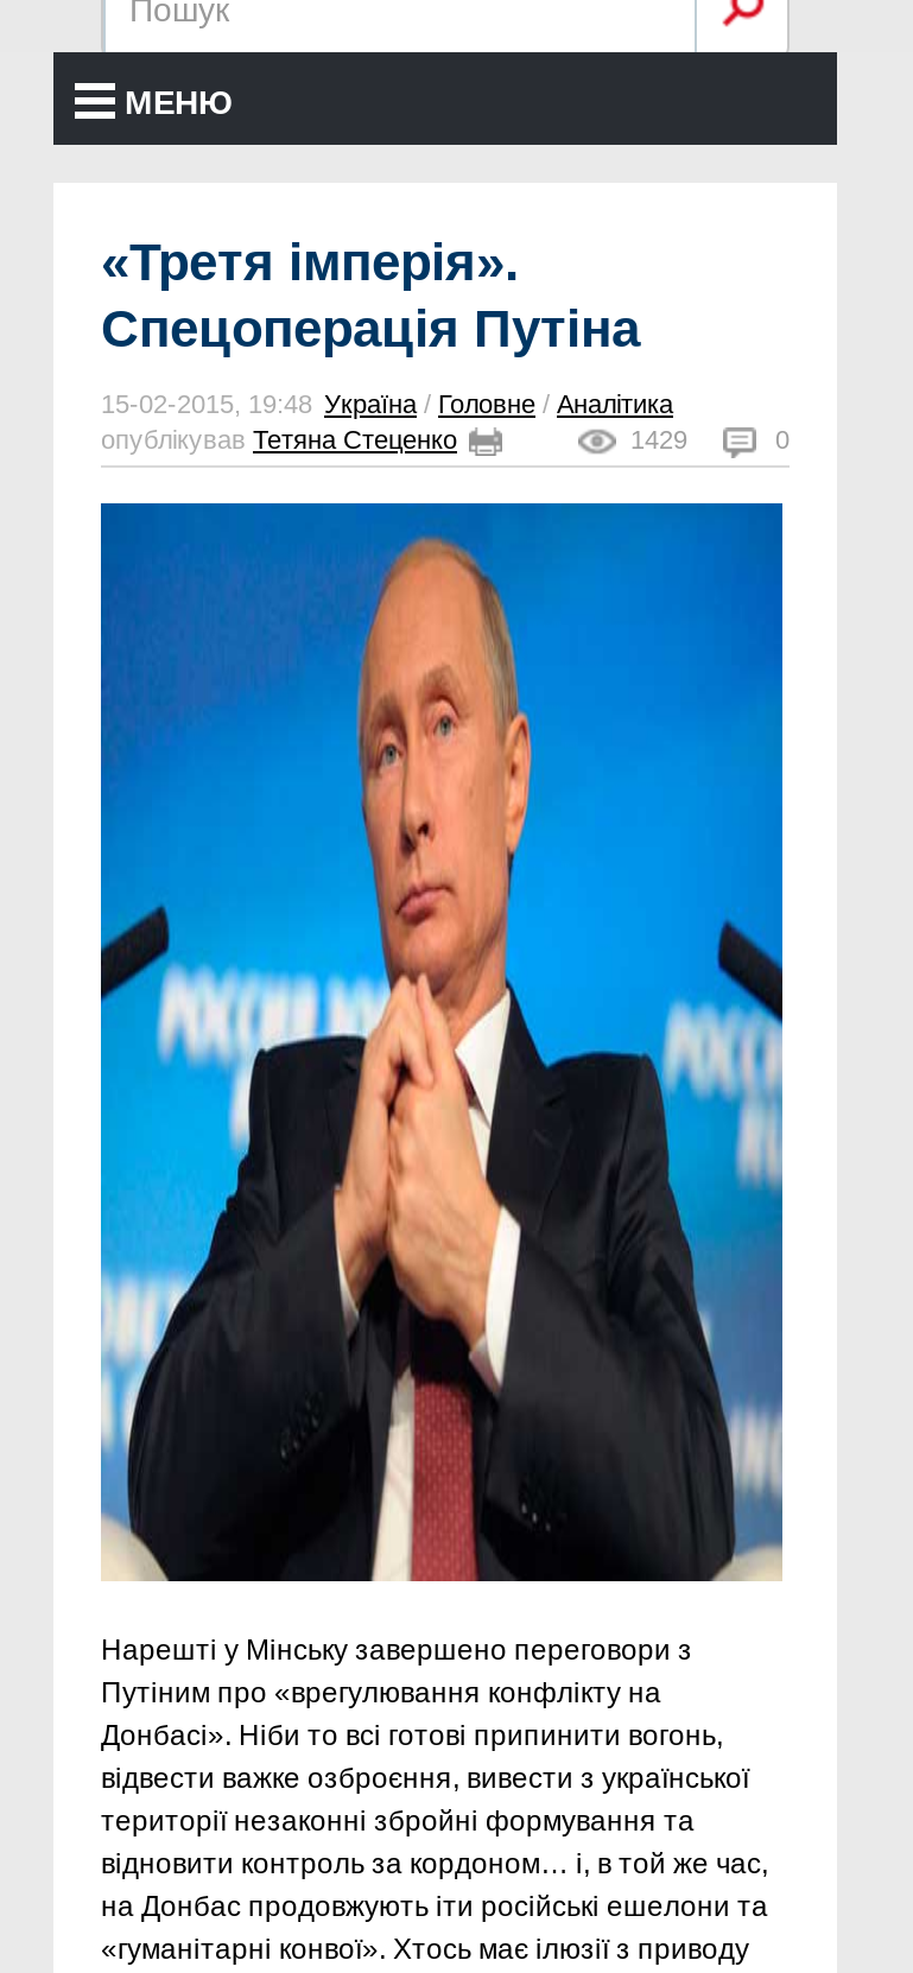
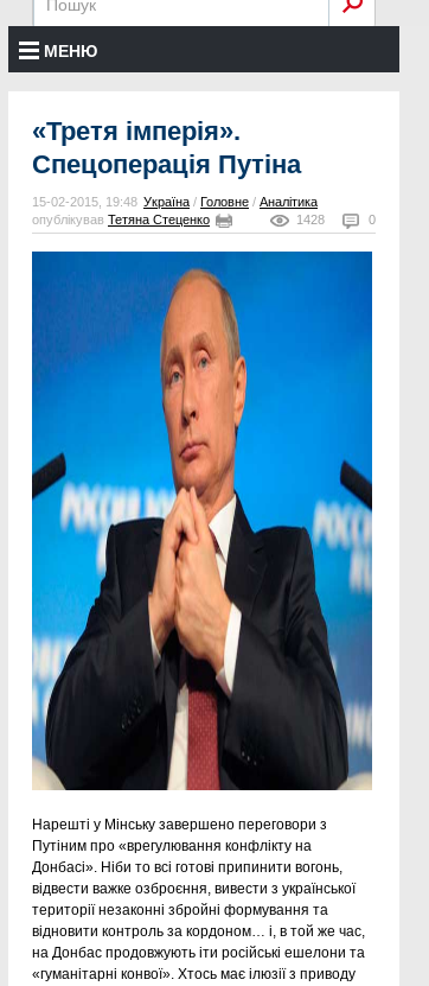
[630,426,687,454] 1429 -> [296,213,325,227] 1428

